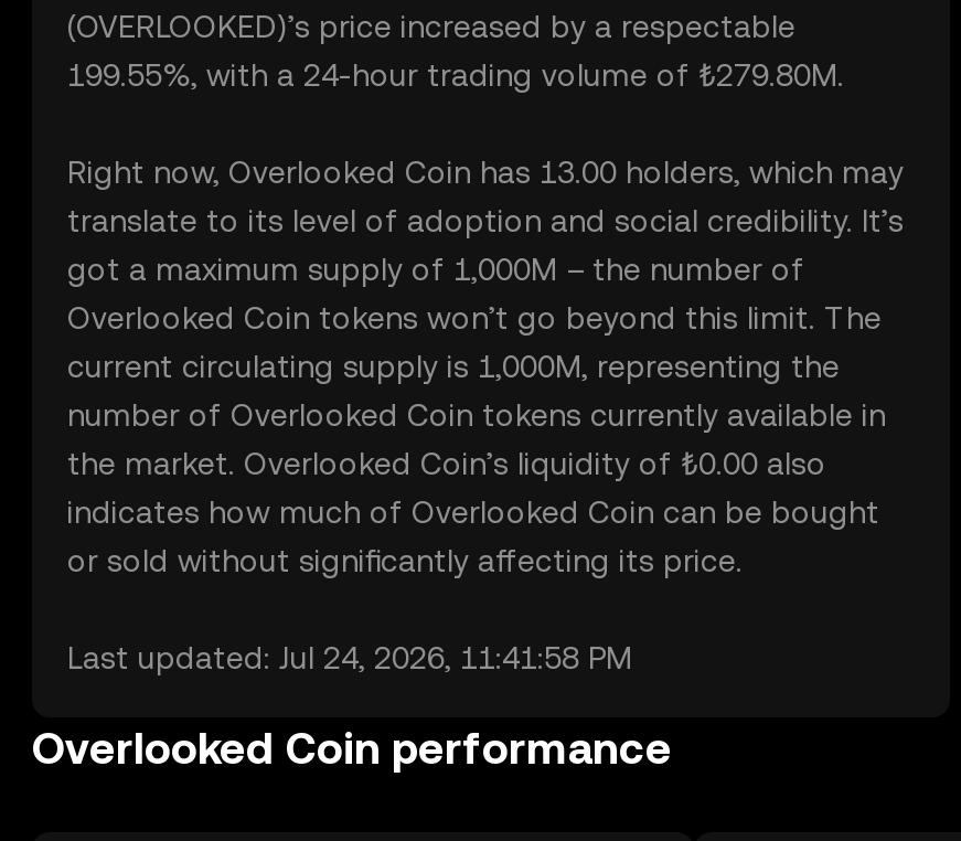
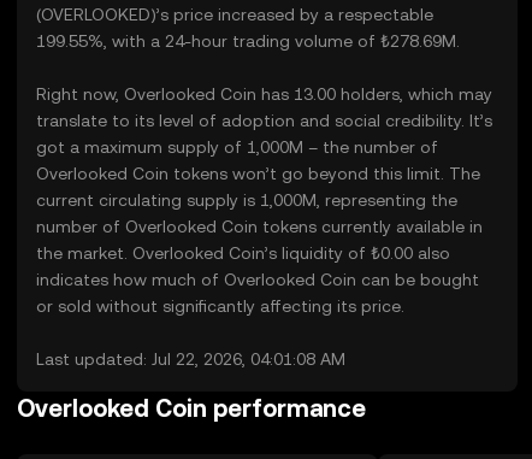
[67,57,844,93] 199.55%, with a 24-hour trading volume of ₺279.80M. -> [36,31,460,51] 199.55%, with a 24-hour trading volume of ₺278.69M.
[67,640,632,675] Last updated: Jul 24, 2026, 11:41:58 PM -> [36,349,345,369] Last updated: Jul 22, 2026, 04:01:08 AM

